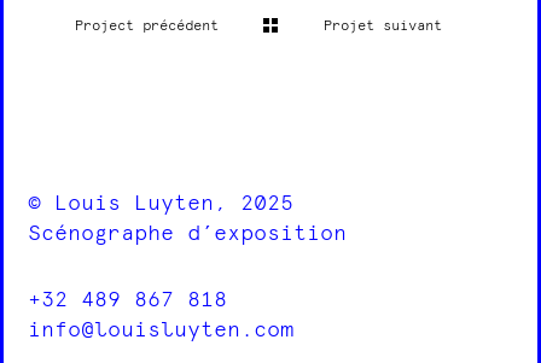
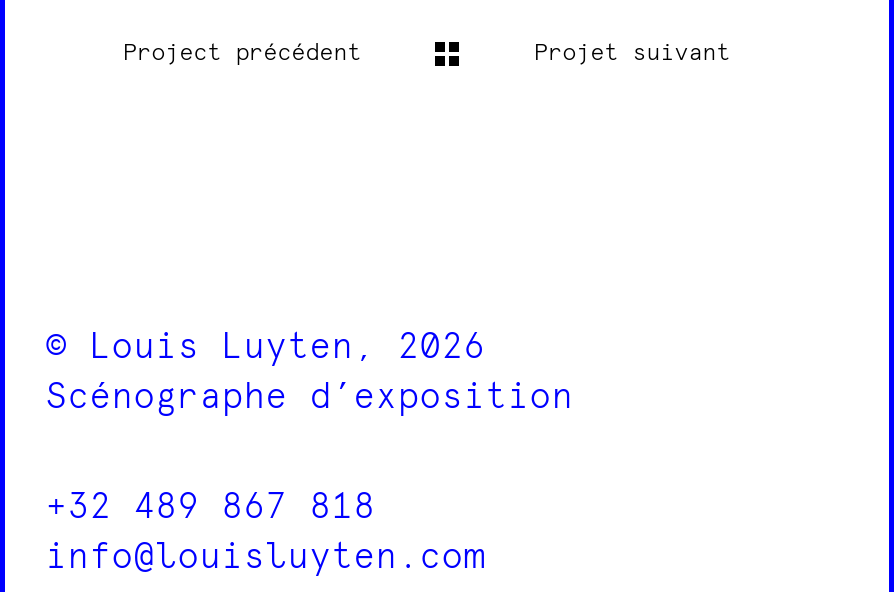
[28,193,293,214] © Louis Luyten, 2025 -> [45,330,485,366] © Louis Luyten, 2026

